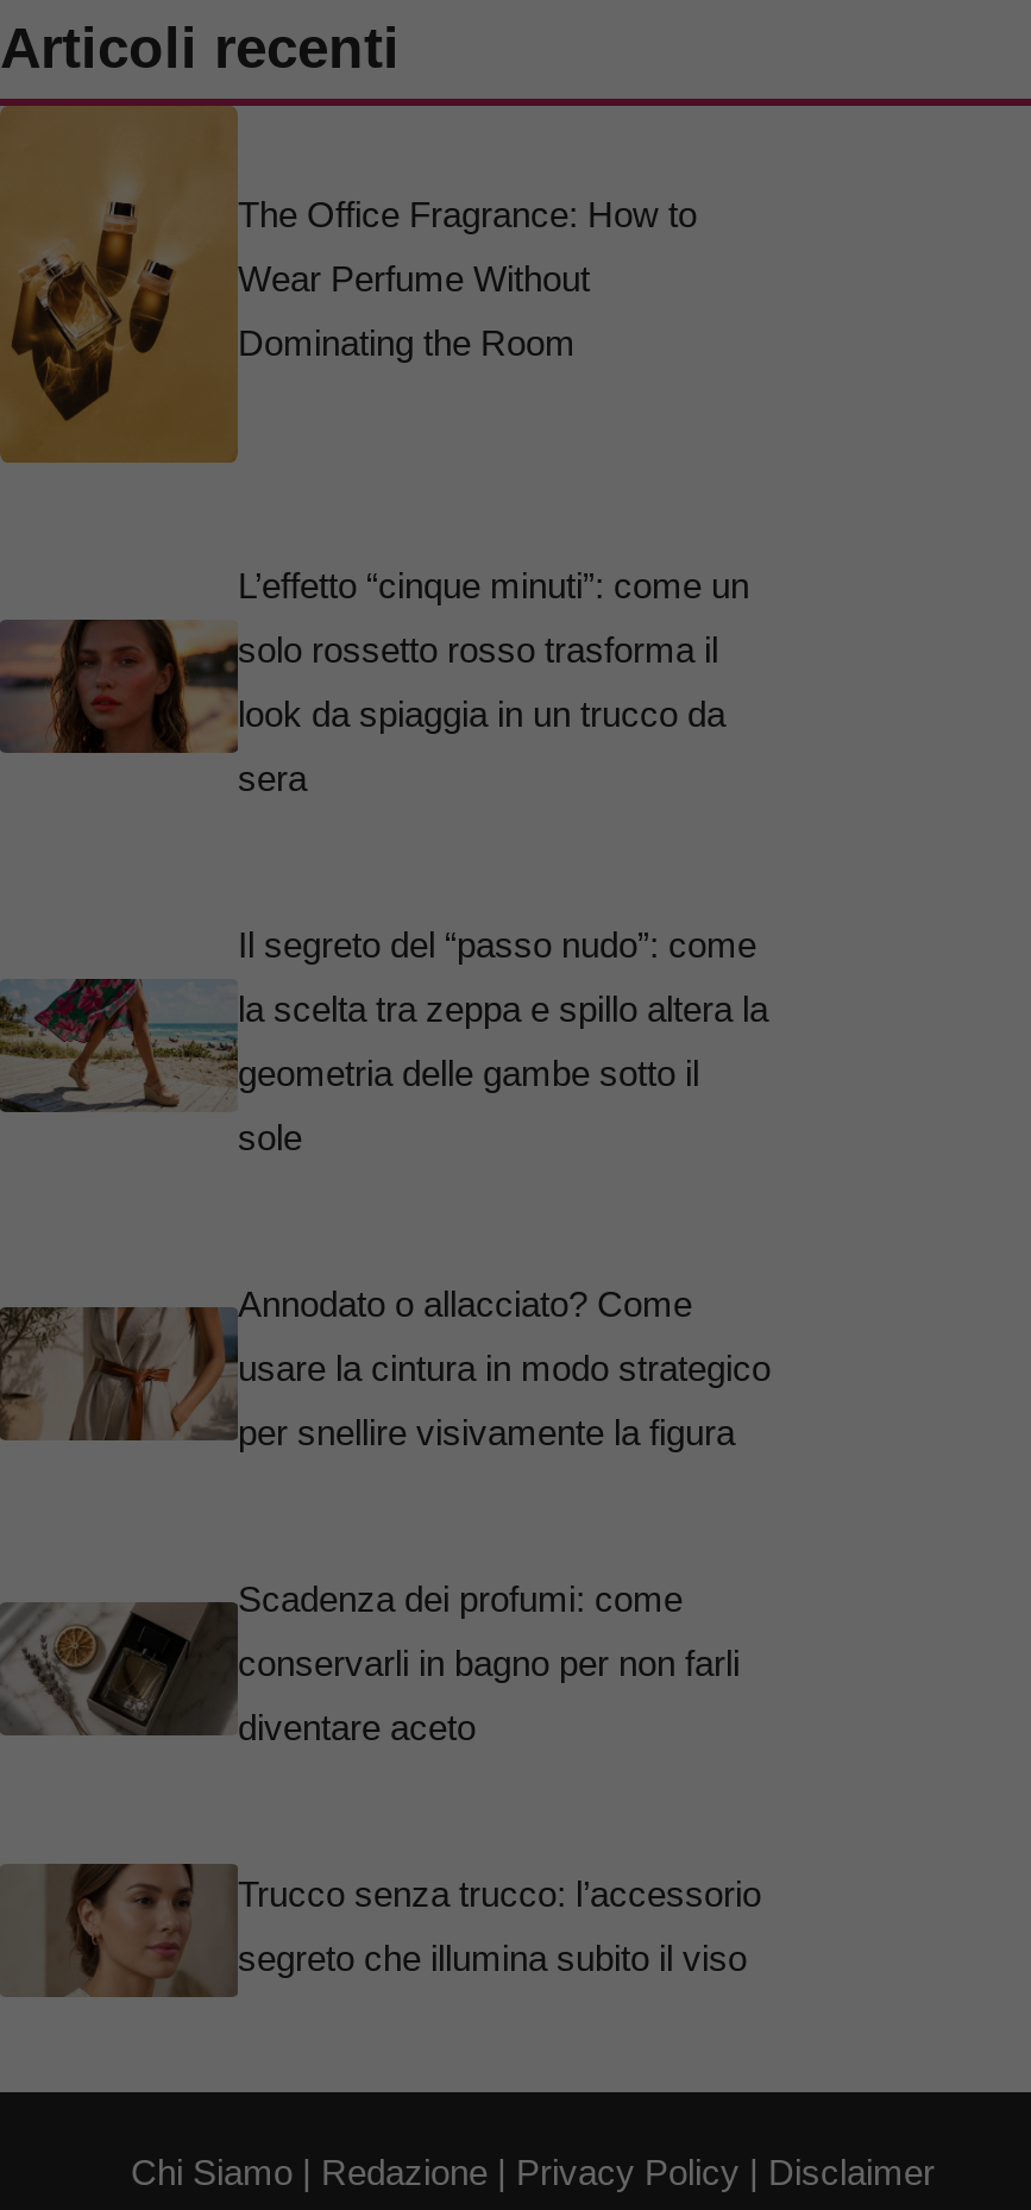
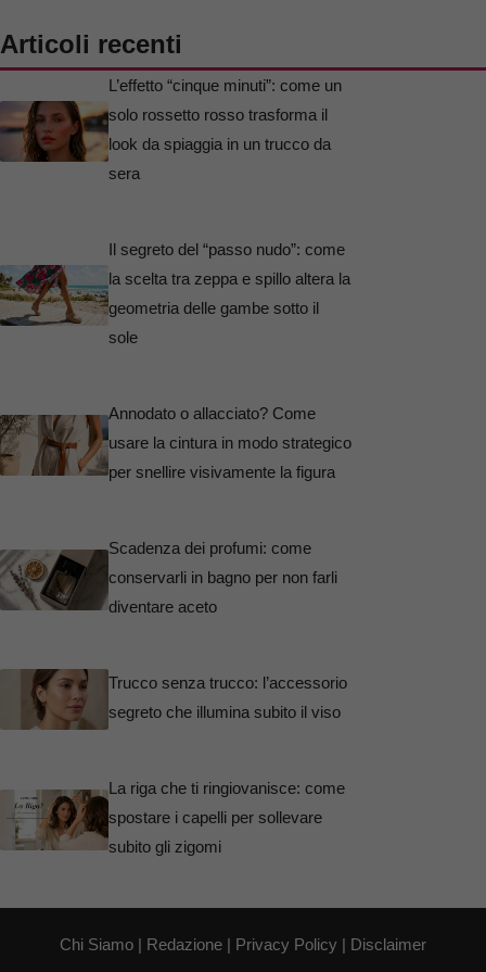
[7,106,697,465] [image] | The Office Fragrance: How to | Wear Perfume Without | Dominating the Room -> none
moved [0,564,771,1977] -> [0,76,351,721]: [image] | L’effetto “cinque minuti”: come un | solo rossetto rosso trasforma il | ... | Trucco senza trucco: l’accessorio | segreto che illumina subito il viso
none -> [3,778,345,864] [image] | La riga che ti ringiovanisce: come | spostare i capelli per sollevare | subito gli zigomi

